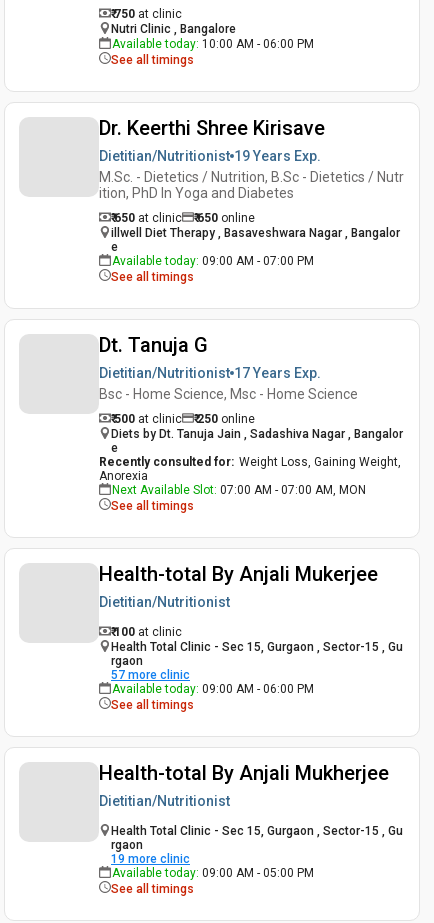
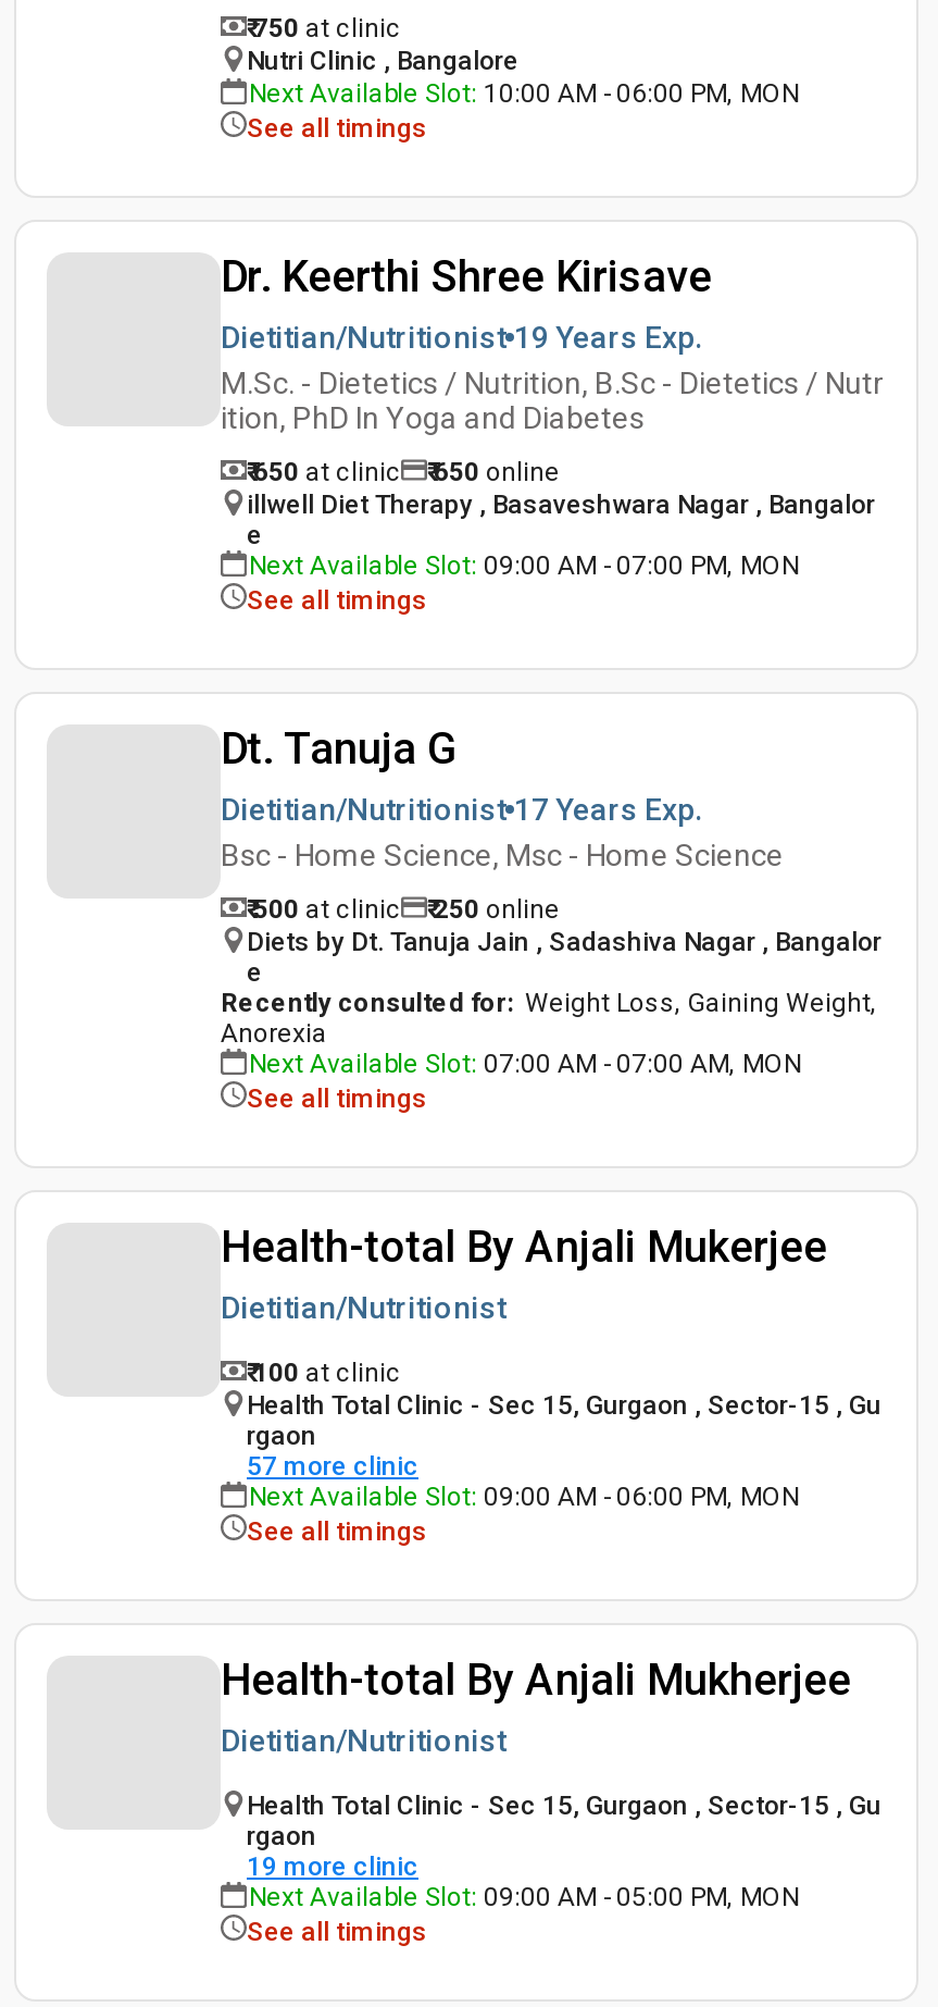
[112,37,314,51] Available today: 10:00 AM - 06:00 PM -> [249,78,799,109] Next Available Slot: 10:00 AM - 06:00 PM, MON
[112,254,314,268] Available today: 09:00 AM - 07:00 PM -> [249,550,799,581] Next Available Slot: 09:00 AM - 07:00 PM, MON
[112,682,314,696] Available today: 09:00 AM - 06:00 PM -> [249,1482,799,1512] Next Available Slot: 09:00 AM - 06:00 PM, MON
[112,866,314,880] Available today: 09:00 AM - 05:00 PM -> [249,1882,799,1912] Next Available Slot: 09:00 AM - 05:00 PM, MON

